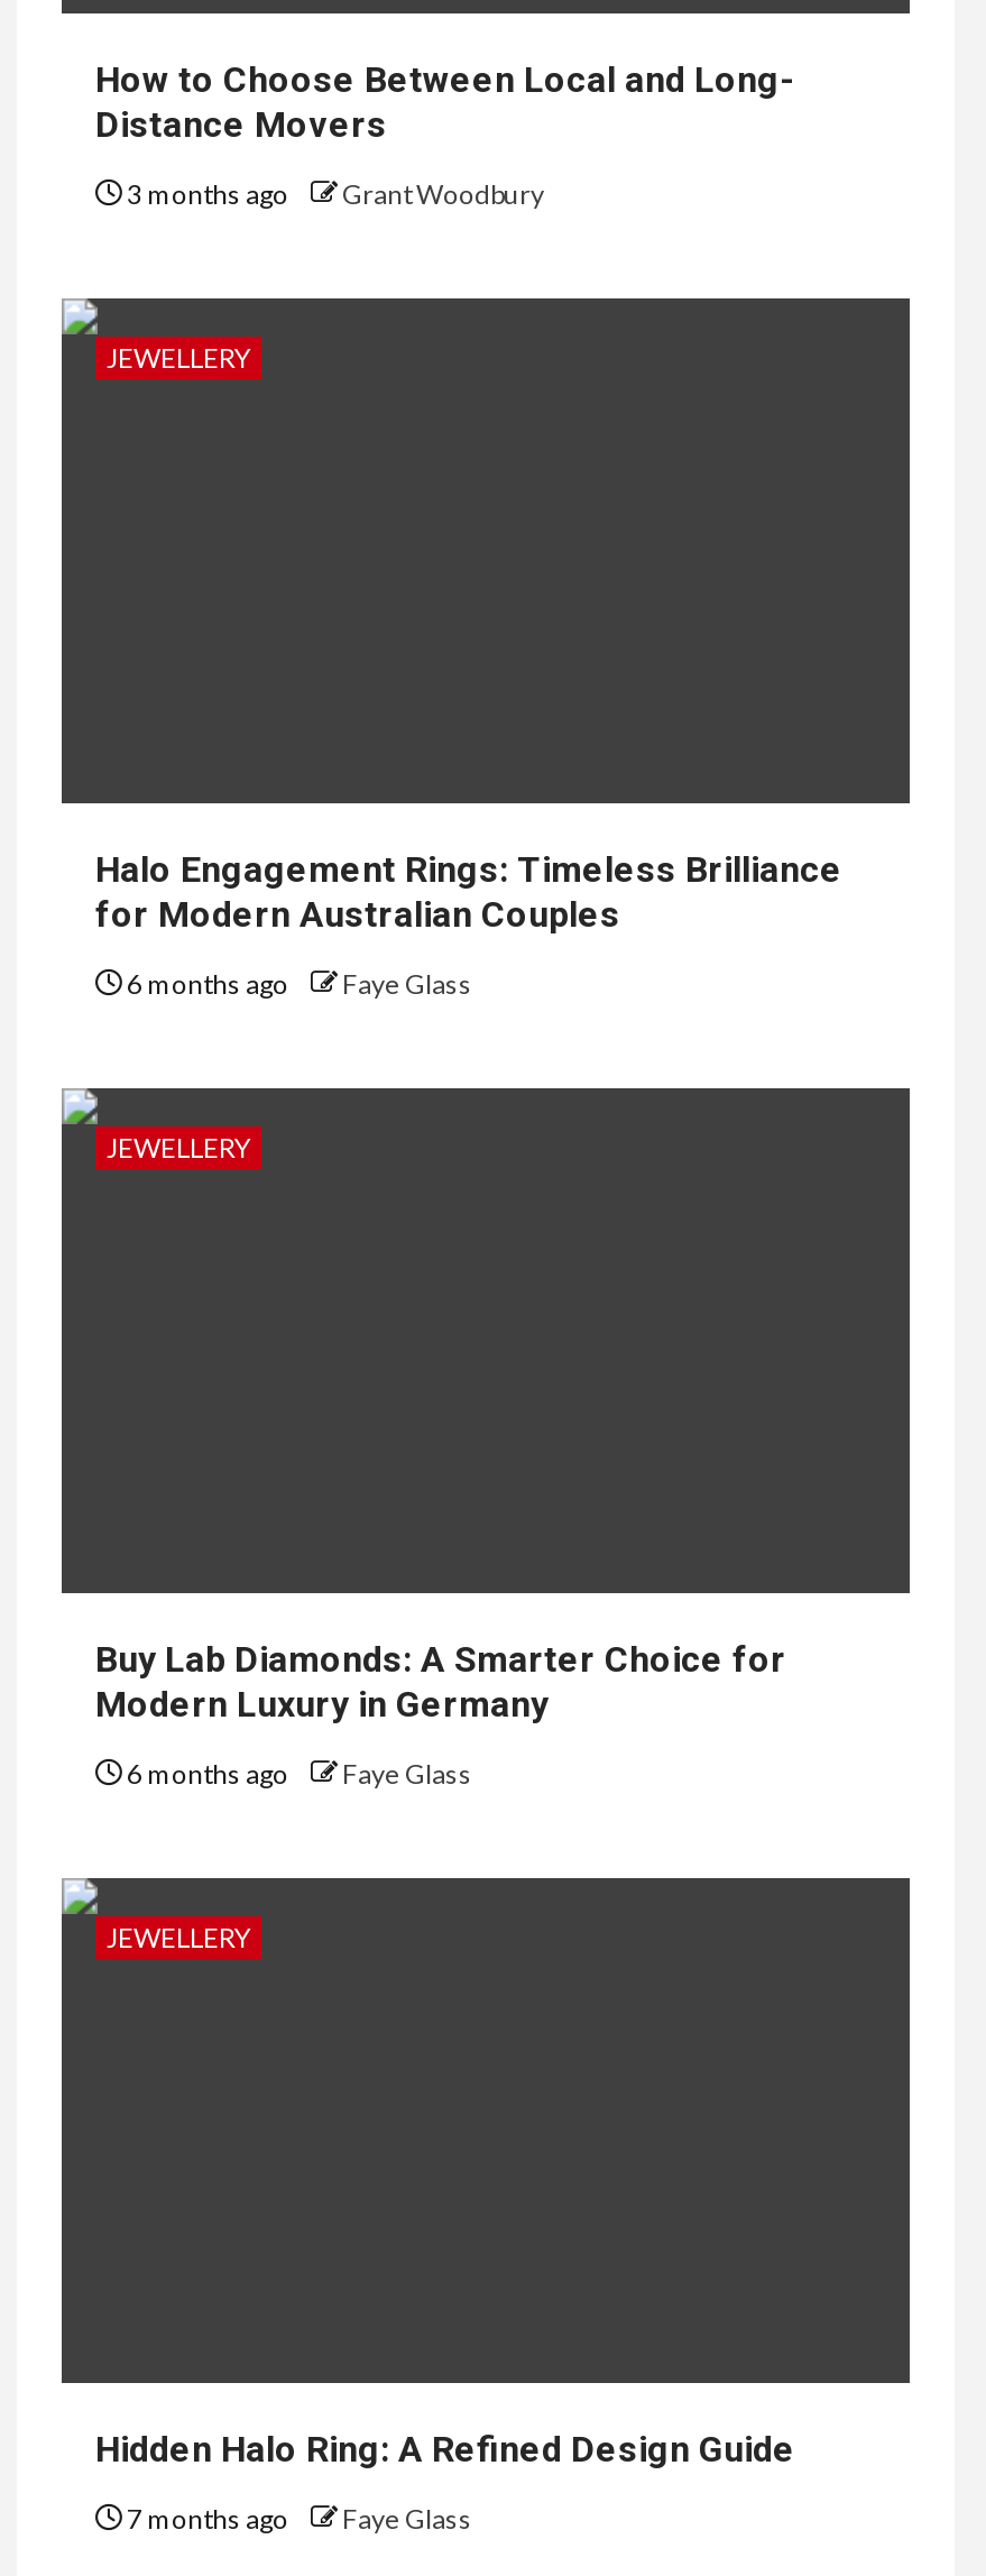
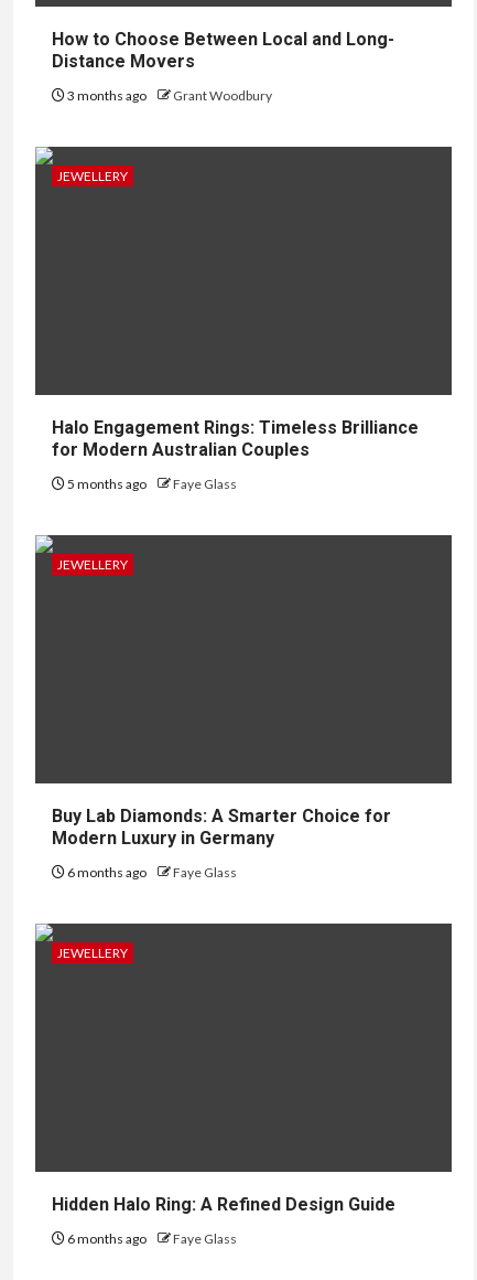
[122,967,472,1001] 6 months ago Faye Glass -> [65,476,237,492] 5 months ago Faye Glass
[122,2502,472,2536] 7 months ago Faye Glass -> [65,1230,237,1247] 6 months ago Faye Glass

